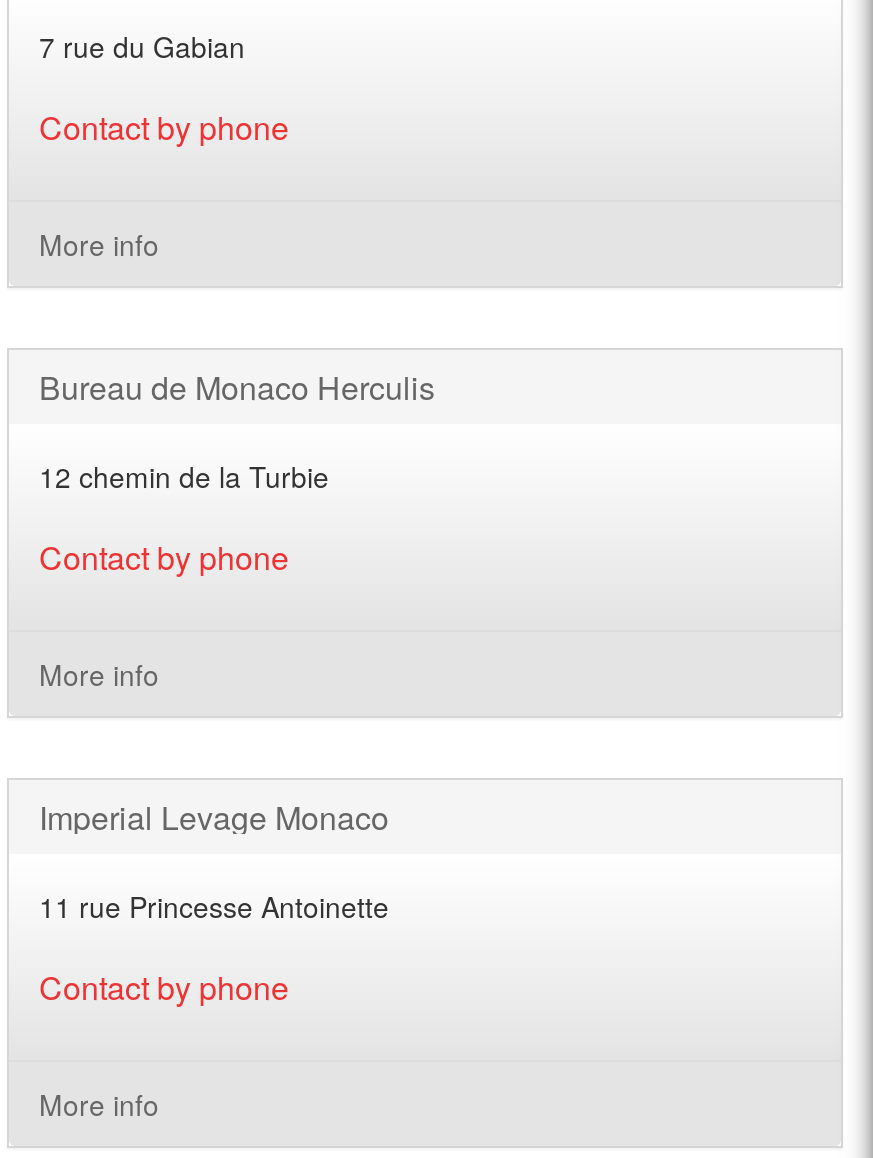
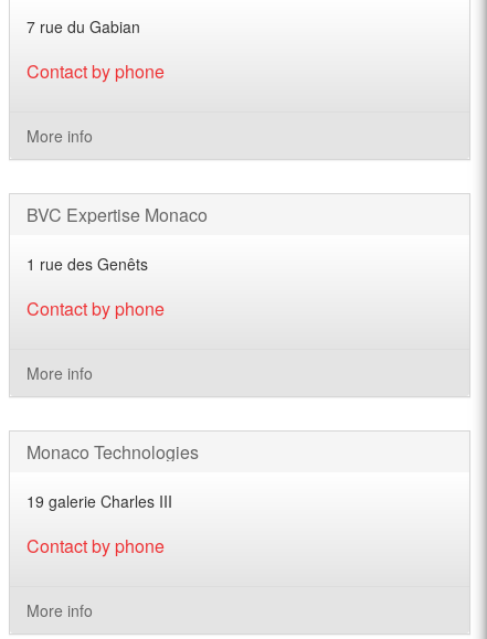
[39,364,435,410] Bureau de Monaco Herculis -> [27,202,208,227] BVC Expertise Monaco
[39,456,329,496] 12 chemin de la Turbie -> [27,253,148,275] 1 rue des Genêts
[39,794,389,840] Imperial Levage Monaco -> [27,439,199,465] Monaco Technologies
[39,886,389,926] 11 rue Princesse Antoinette -> [27,490,172,512] 19 galerie Charles III

